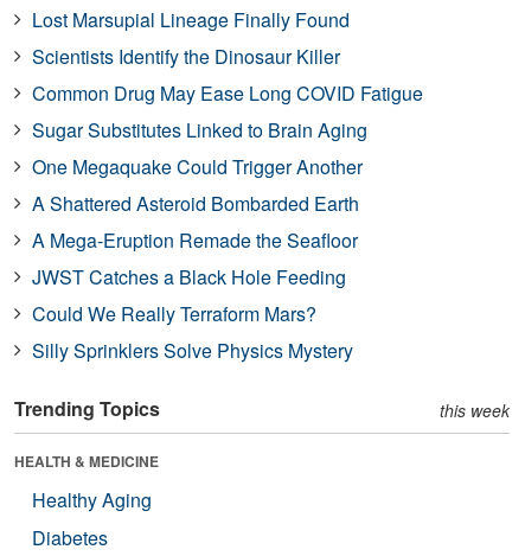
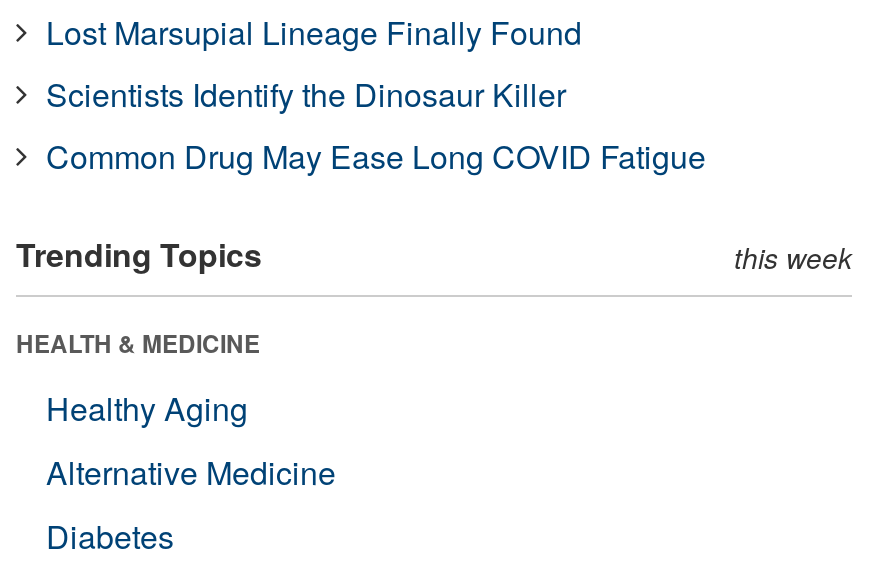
[32,116,367,364] Sugar Substitutes Linked to Brain Aging | One Megaquake Could Trigger Another | A Shattered Asteroid Bombarded Earth | A Mega-Eruption Remade the Seafloor | JWST Catches a Black Hole Feeding | Could We Really Terraform Mars? | Silly Sprinklers Solve Physics Mystery -> none
moved [14,395,510,513] -> [16,231,852,431]: Trending Topics | this week | HEALTH & MEDICINE | Healthy Aging
none -> [46,449,336,495] Alternative Medicine

